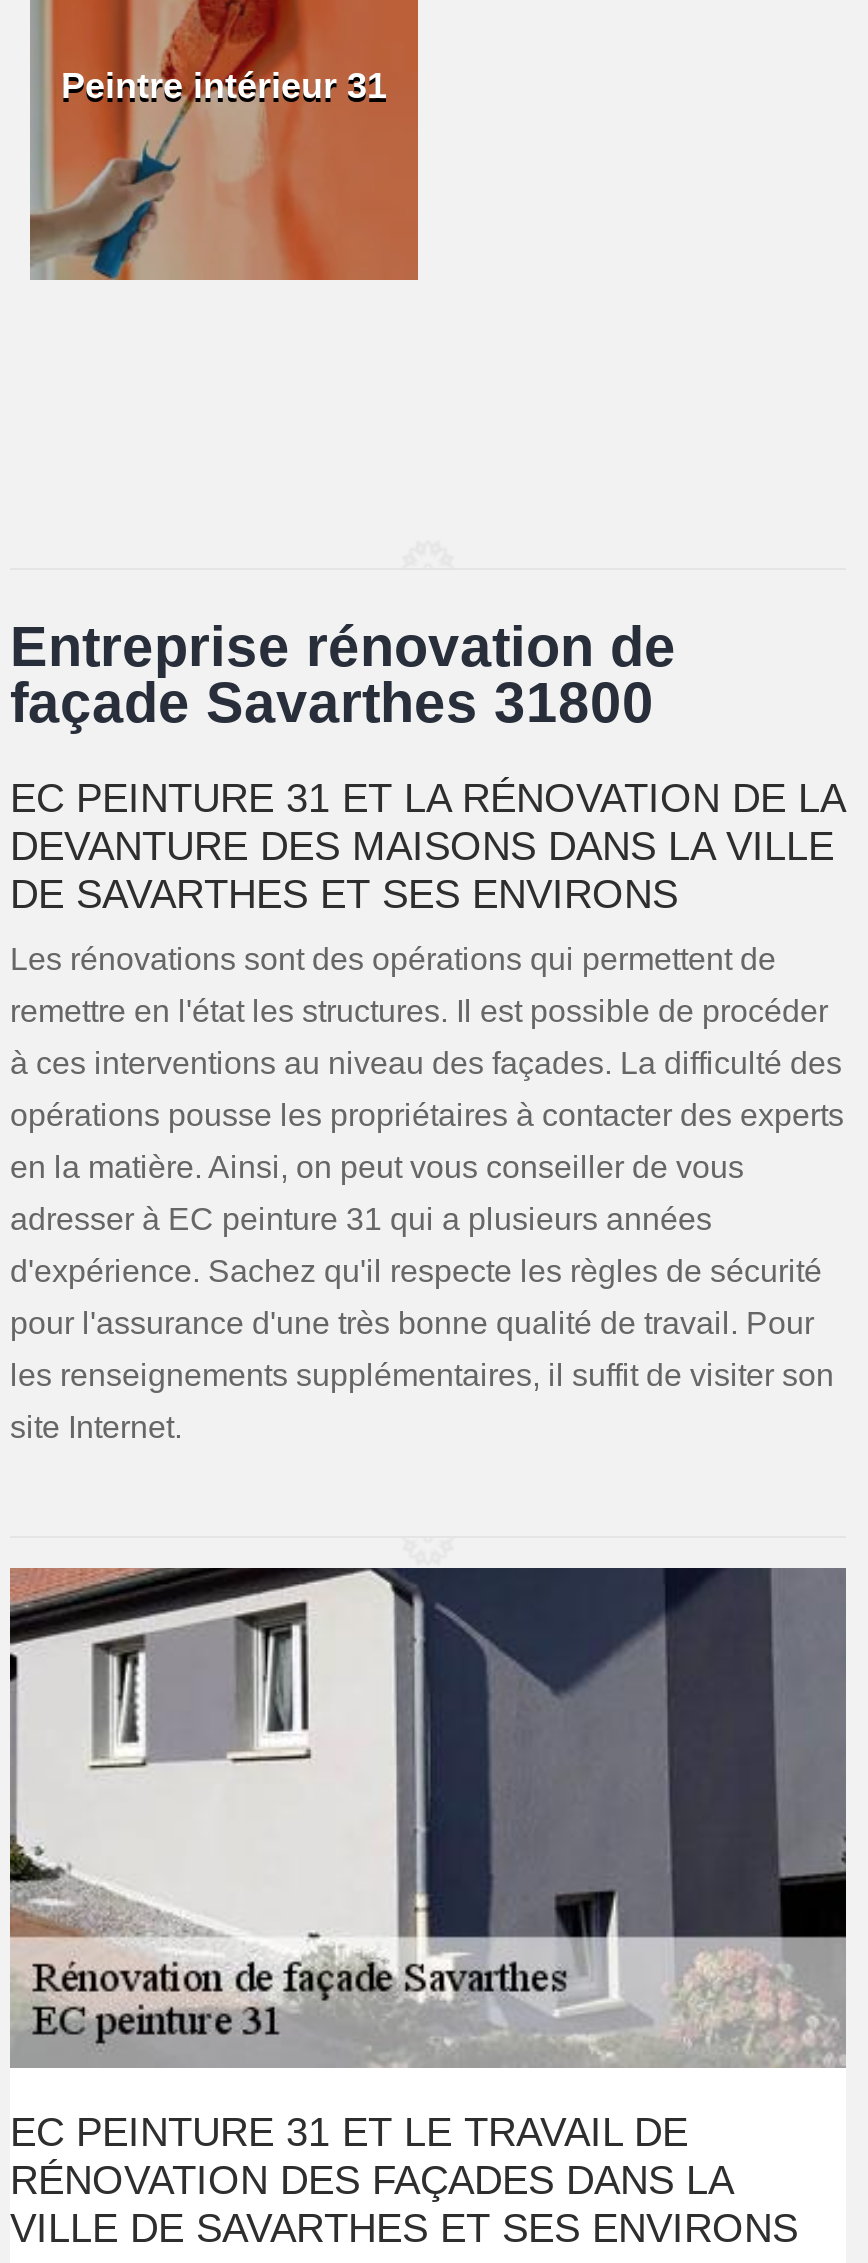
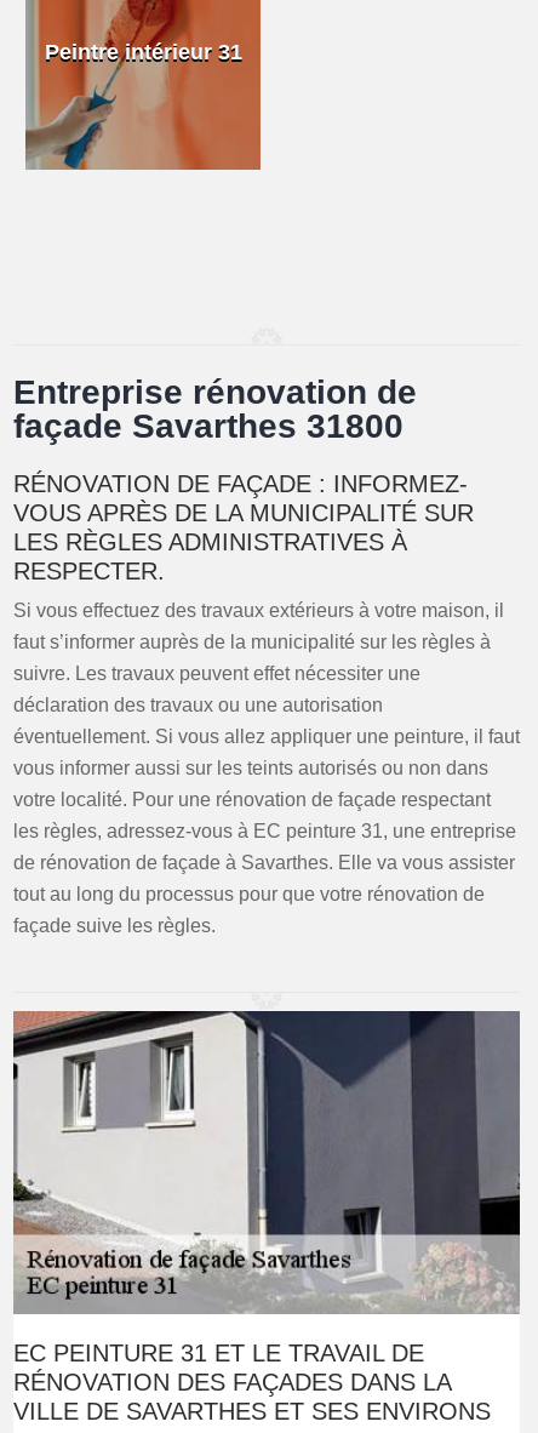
[10,776,844,1444] EC PEINTURE 31 ET LA RÉNOVATION DE LA | DEVANTURE DES MAISONS DANS LA VILLE | DE SAVARTHES ET SES ENVIRONS | Les rénovations sont des opérations qui permettent de | remettre en l'état les structures. Il est possible de procéder | à ces interventions au niveau des façades. La difficulté des | opérations pousse les propriétaires à contacter des experts | en la matière. Ainsi, on peut vous conseiller de vous | adresser à EC peinture 31 qui a plusieurs années | d'expérience. Sachez qu'il respecte les règles de sécurité | pour l'assurance d'une très bonne qualité de travail. Pour | les renseignements supplémentaires, il suffit de visiter son | site Internet. -> [13,470,520,936] RÉNOVATION DE FAÇADE : INFORMEZ- | VOUS APRÈS DE LA MUNICIPALITÉ SUR | LES RÈGLES ADMINISTRATIVES À | RESPECTER. | Si vous effectuez des travaux extérieurs à votre maison, il | faut s’informer auprès de la municipalité sur les règles à | suivre. Les travaux peuvent effet nécessiter une | déclaration des travaux ou une autorisation | éventuellement. Si vous allez appliquer une peinture, il faut | vous informer aussi sur les teints autorisés ou non dans | votre localité. Pour une rénovation de façade respectant | les règles, adressez-vous à EC peinture 31, une entreprise | de rénovation de façade à Savarthes. Elle va vous assister | tout au long du processus pour que votre rénovation de | façade suive les règles.

